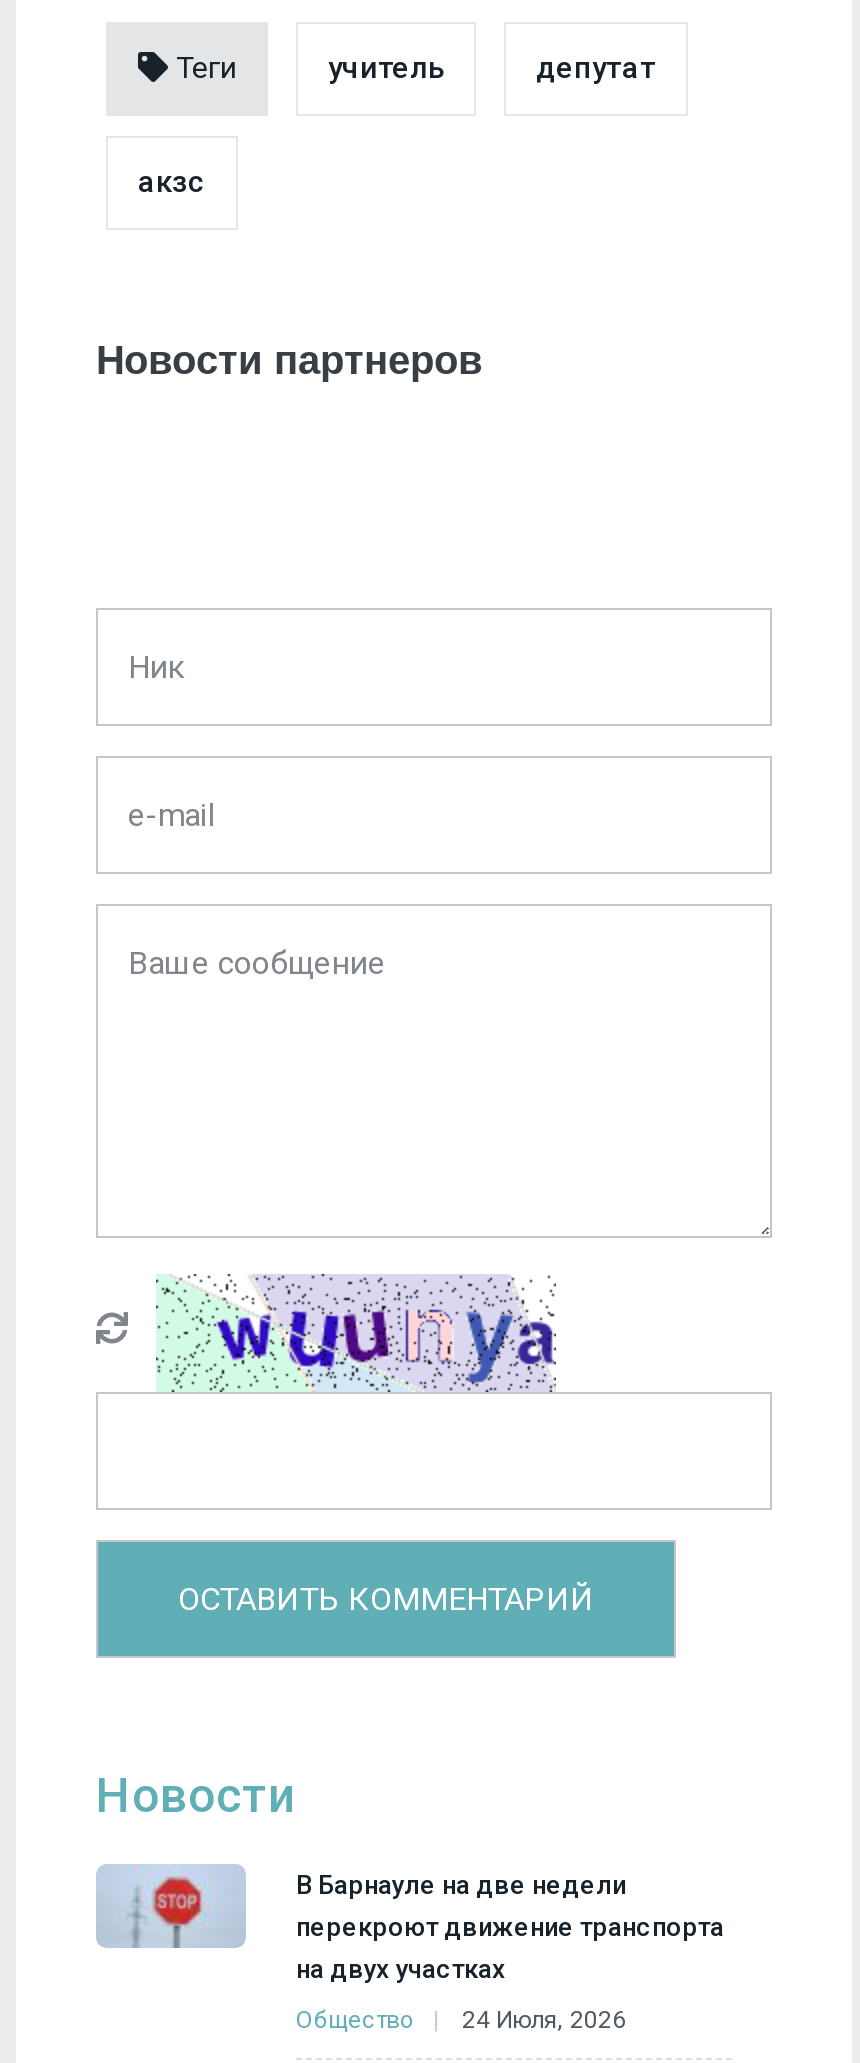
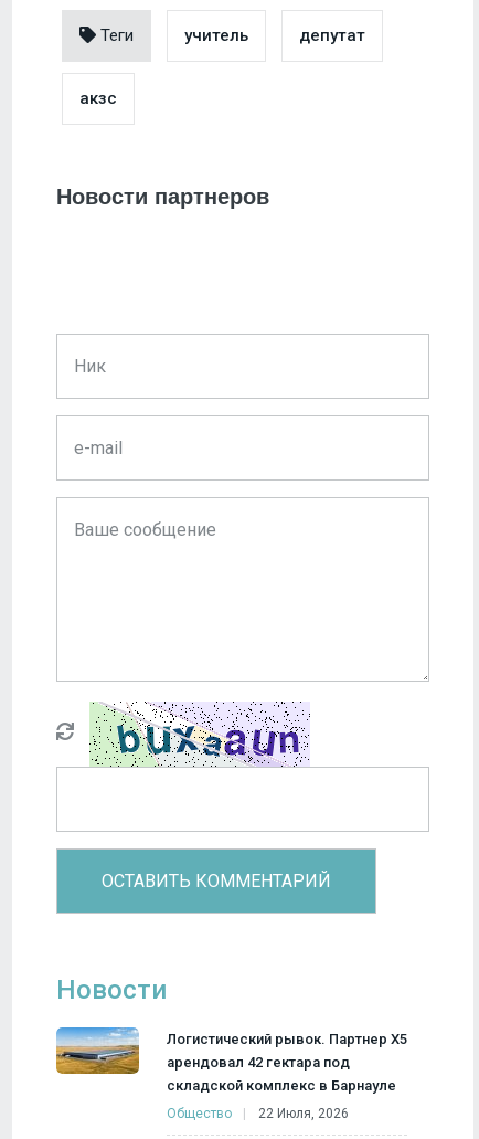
[156,1272,558,1394] [image] -> [88,700,311,768] [image]
[96,1864,724,1983] [image] | В Барнауле на две недели | перекроют движение транспорта | на двух участках -> [55,1027,407,1093] [image] | Логистический рывок. Партнер X5 | арендовал 42 гектара под | складской комплекс в Барнауле
[296,2005,626,2033] Общество 24 Июля, 2026 -> [167,1105,349,1121] Общество 22 Июля, 2026

